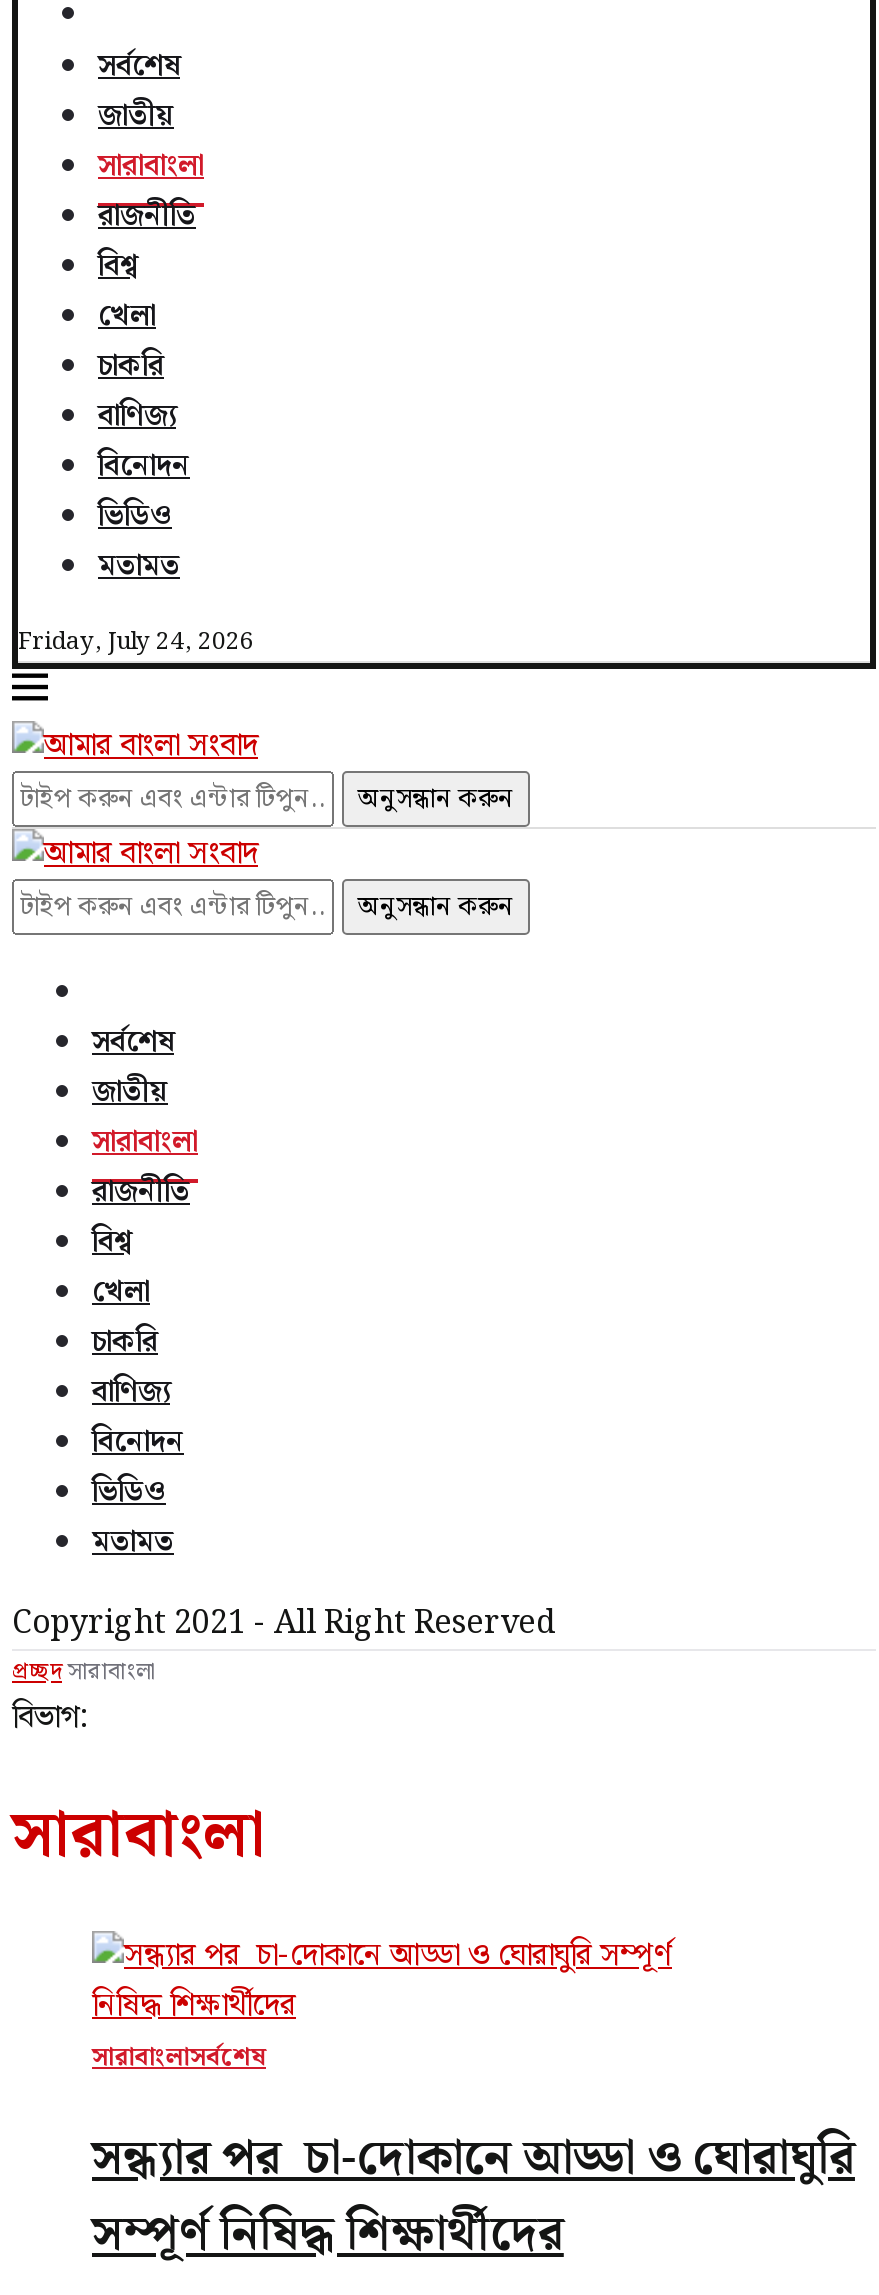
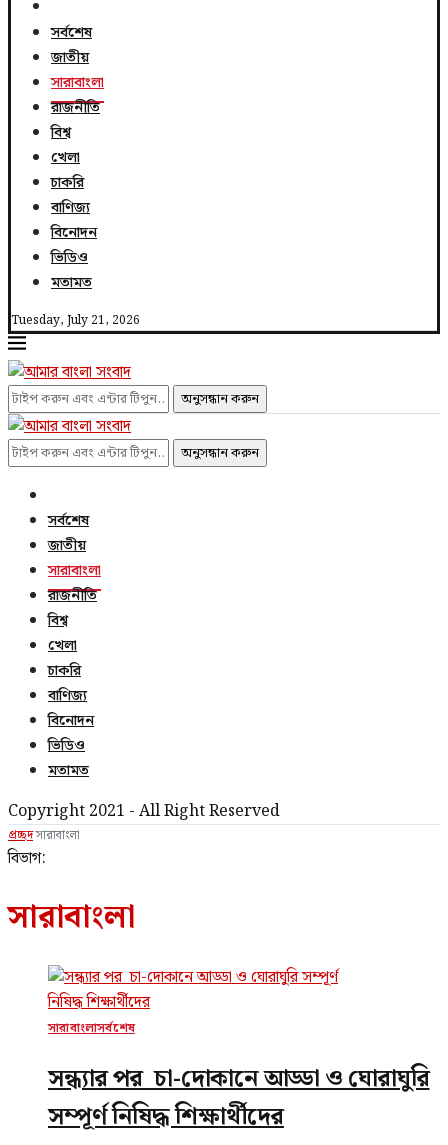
[18,623,254,661] Friday, July 24, 2026 -> [11,311,140,330] Tuesday, July 21, 2026

